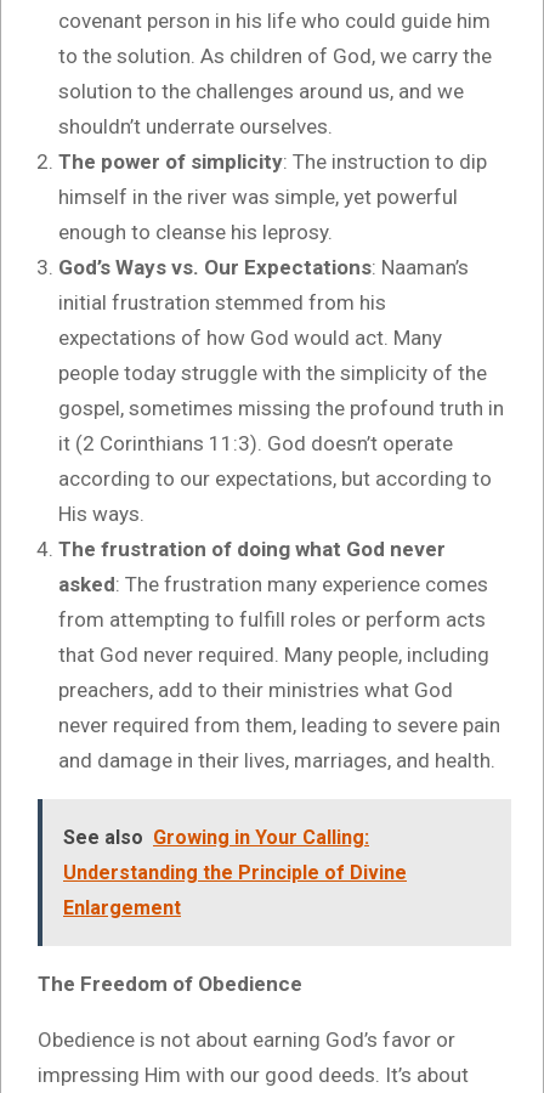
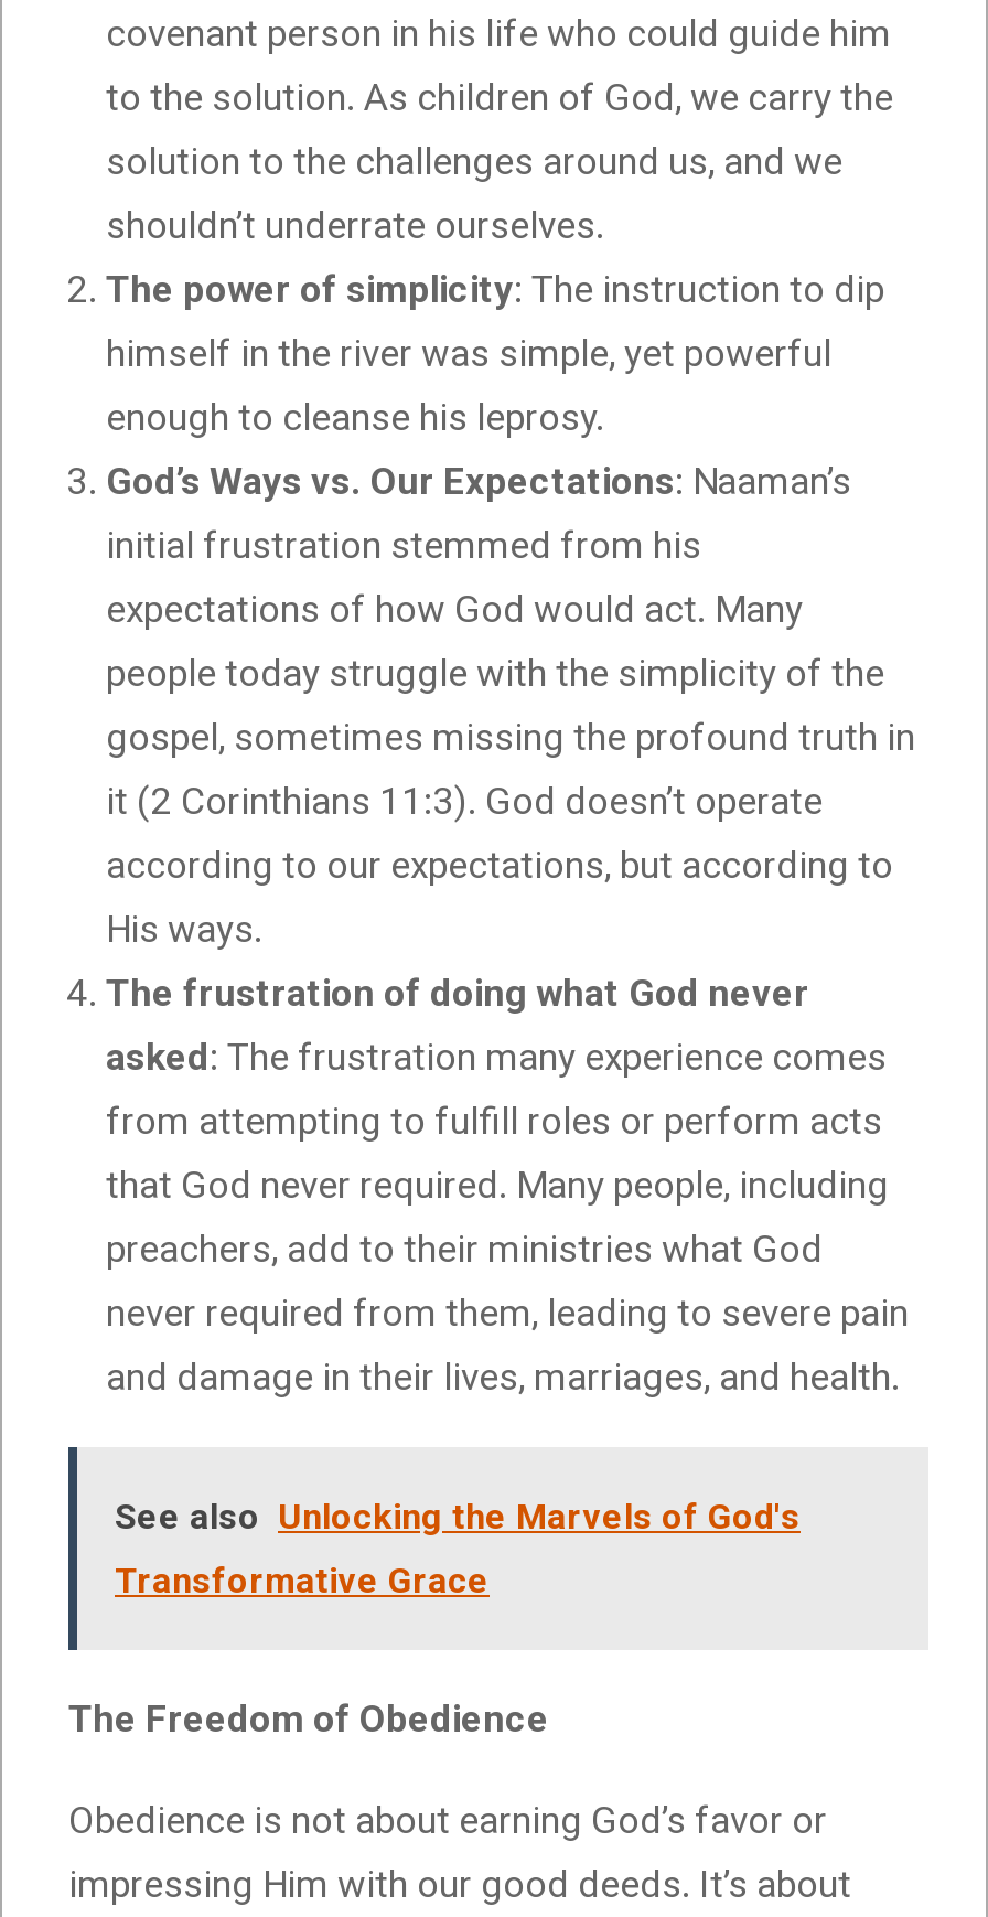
[63,825,407,919] See also Growing in Your Calling: | Understanding the Principle of Divine | Enlargement -> [115,1495,801,1601] See also Unlocking the Marvels of God's | Transformative Grace

